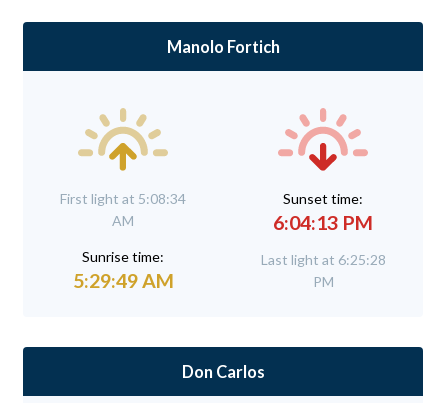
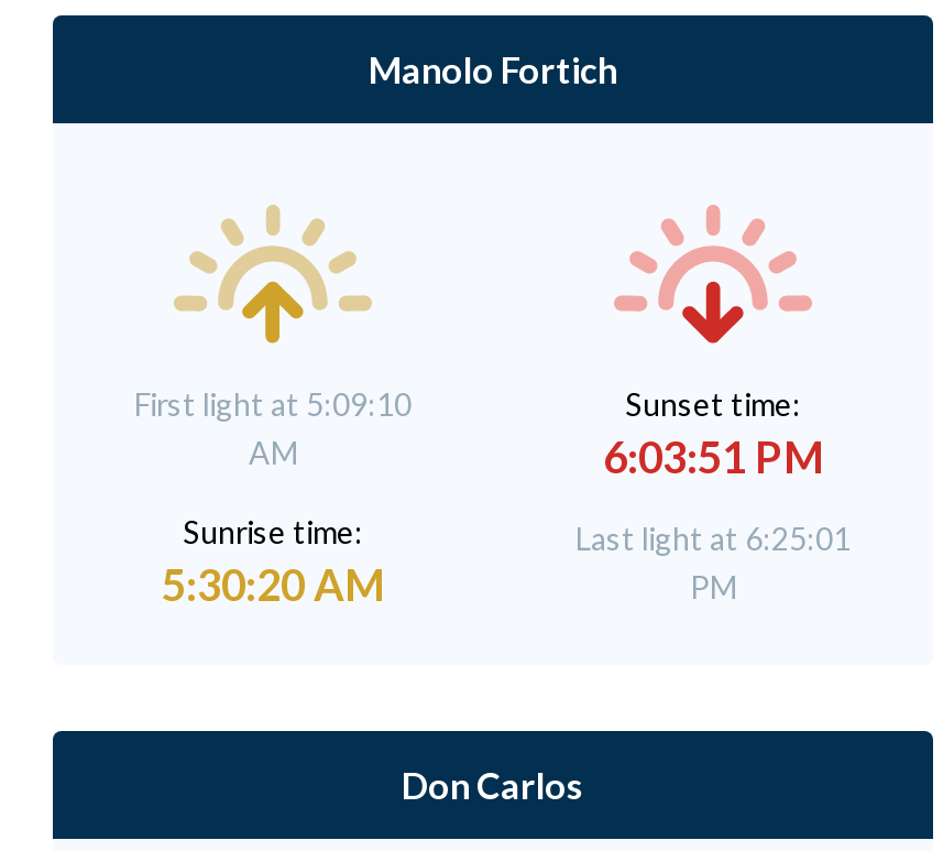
[60,190,186,207] First light at 5:08:34 -> [134,385,412,422] First light at 5:09:10
[273,211,373,234] 6:04:13 PM -> [603,431,823,482] 6:03:51 PM
[260,251,385,268] Last light at 6:25:28 -> [575,519,851,557] Last light at 6:25:01
[72,269,173,292] 5:29:49 AM -> [162,559,384,609] 5:30:20 AM

